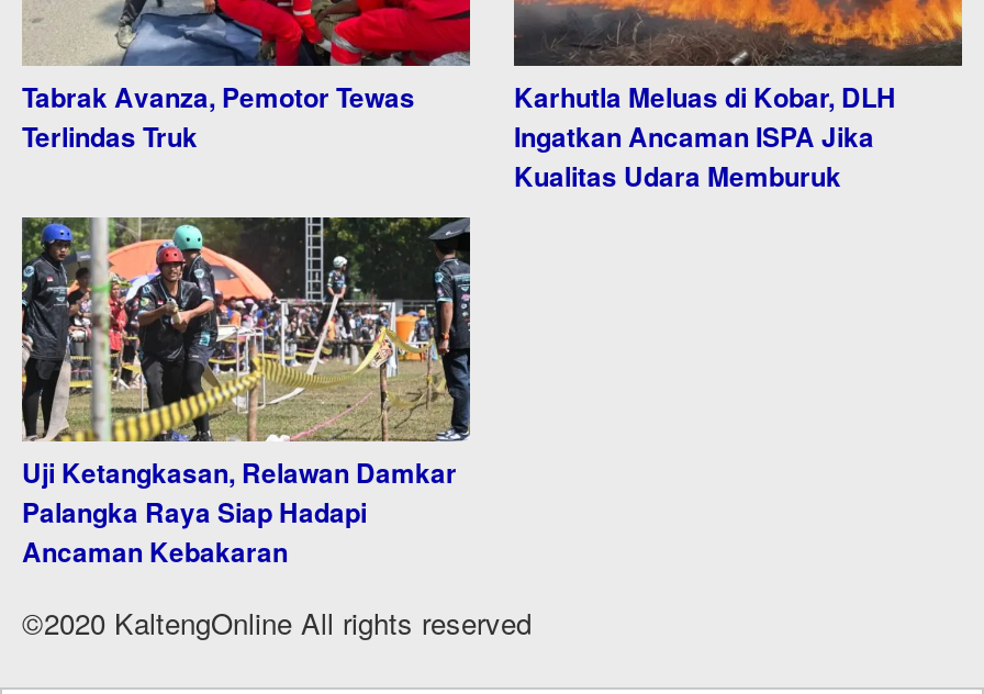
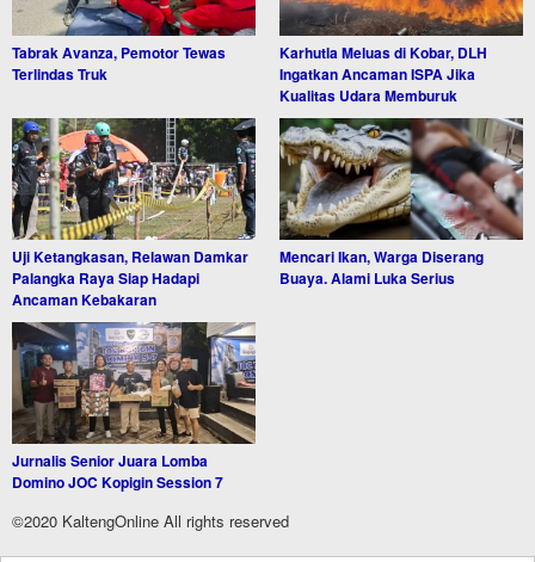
none -> [278,117,524,289] [image] | Mencari Ikan, Warga Diserang | Buaya. Alami Luka Serius
none -> [11,321,257,493] [image] | Jurnalis Senior Juara Lomba | Domino JOC Kopigin Session 7

